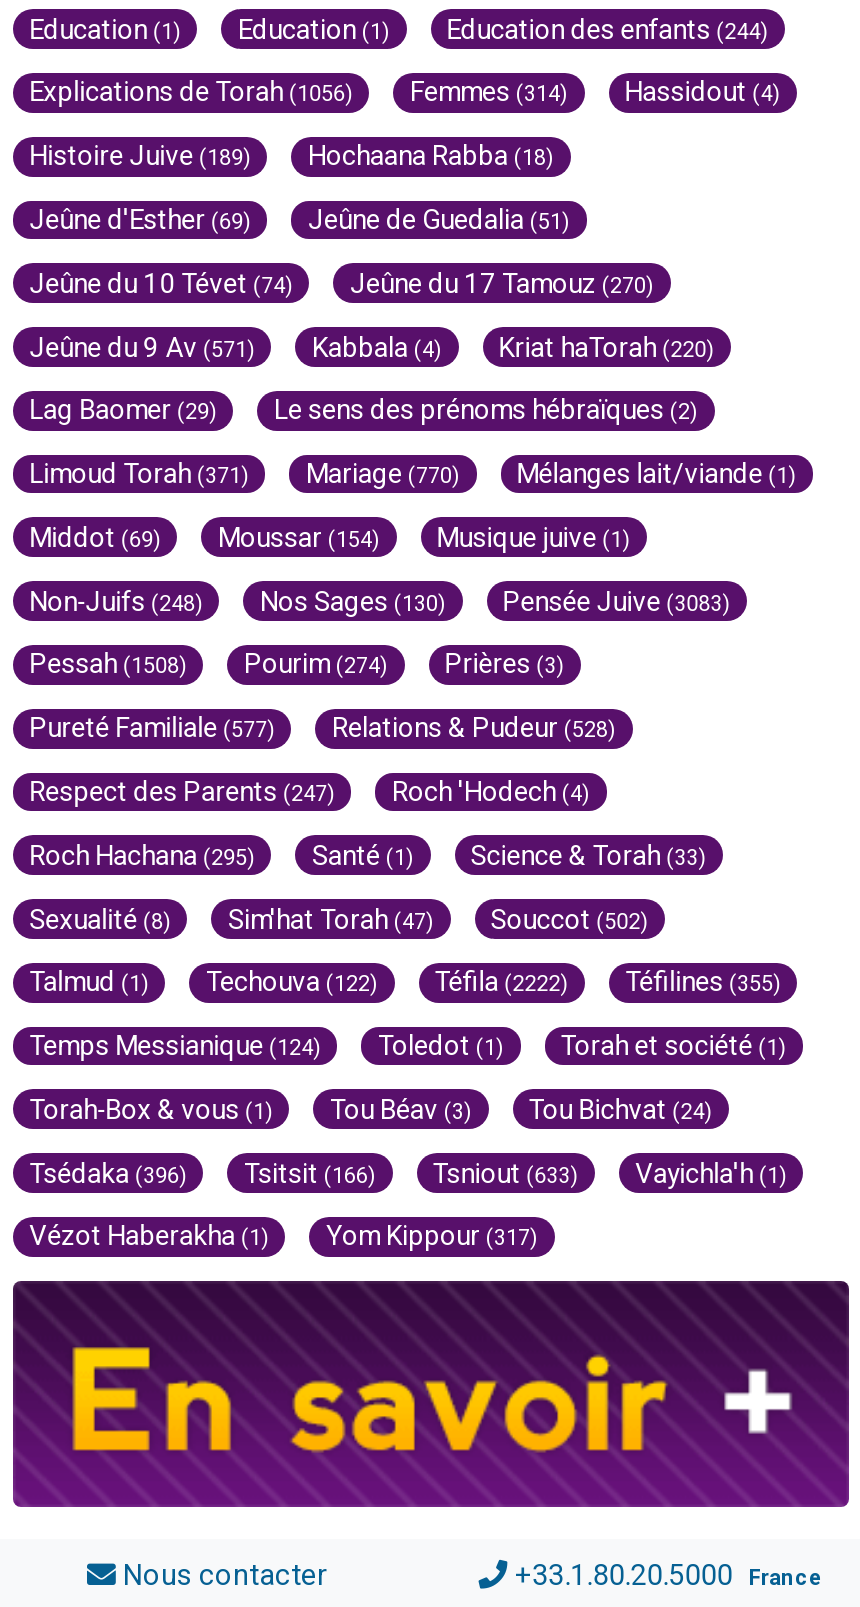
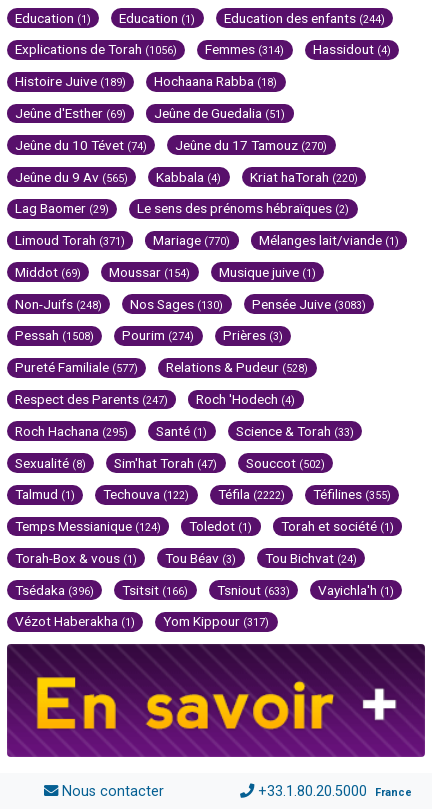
[29,330,715,362] Jeûne du 9 Av (571) Kabbala (4) Kriat haTorah (220) -> [15,168,358,184] Jeûne du 9 Av (565) Kabbala (4) Kriat haTorah (220)

